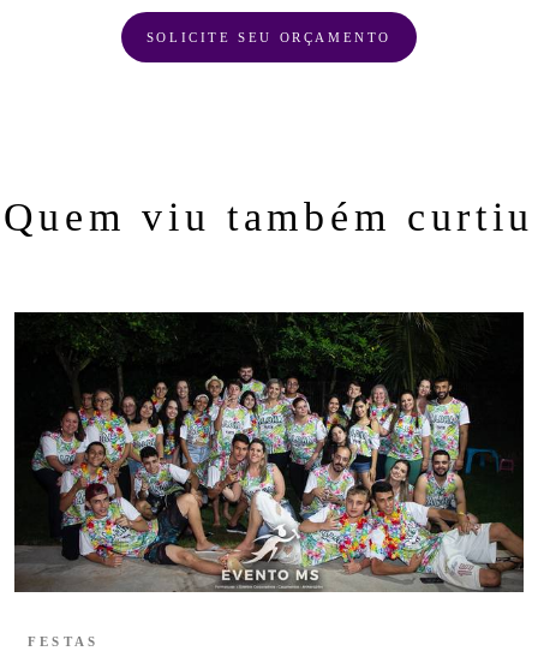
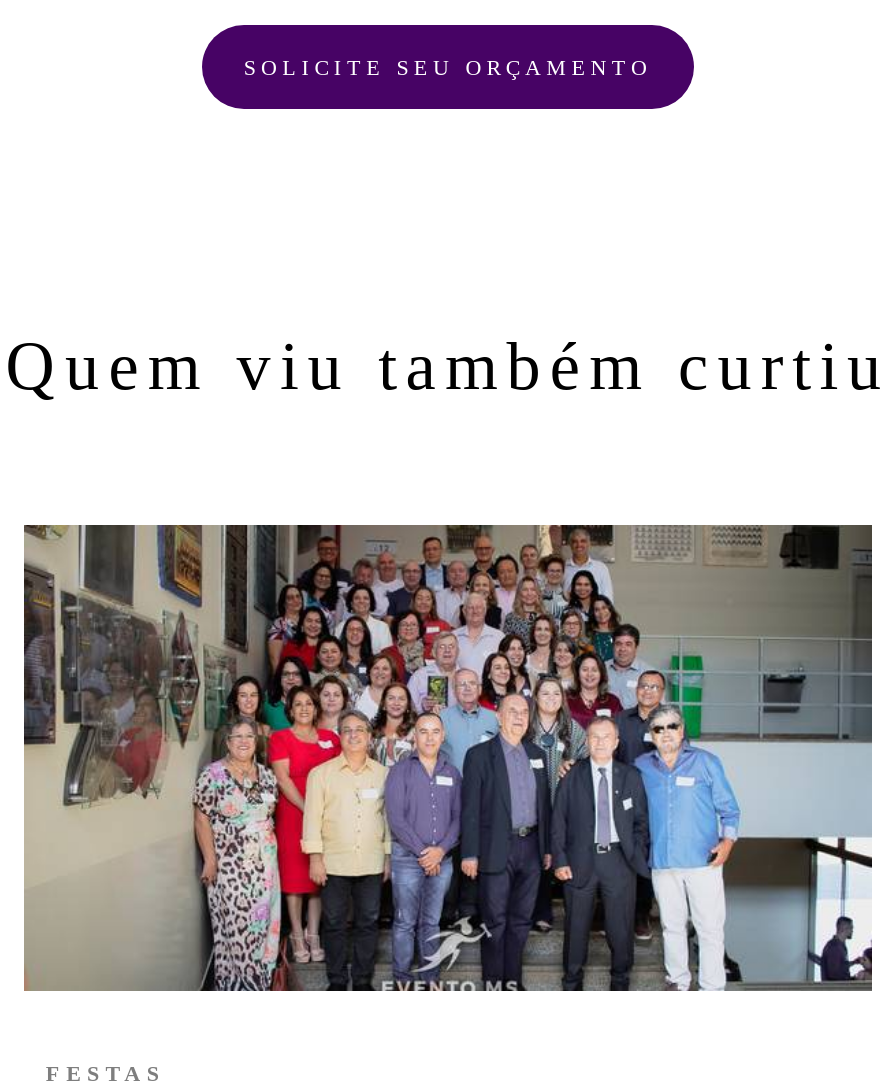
[13,311,525,592] [image] -> [22,523,872,991] [image]

